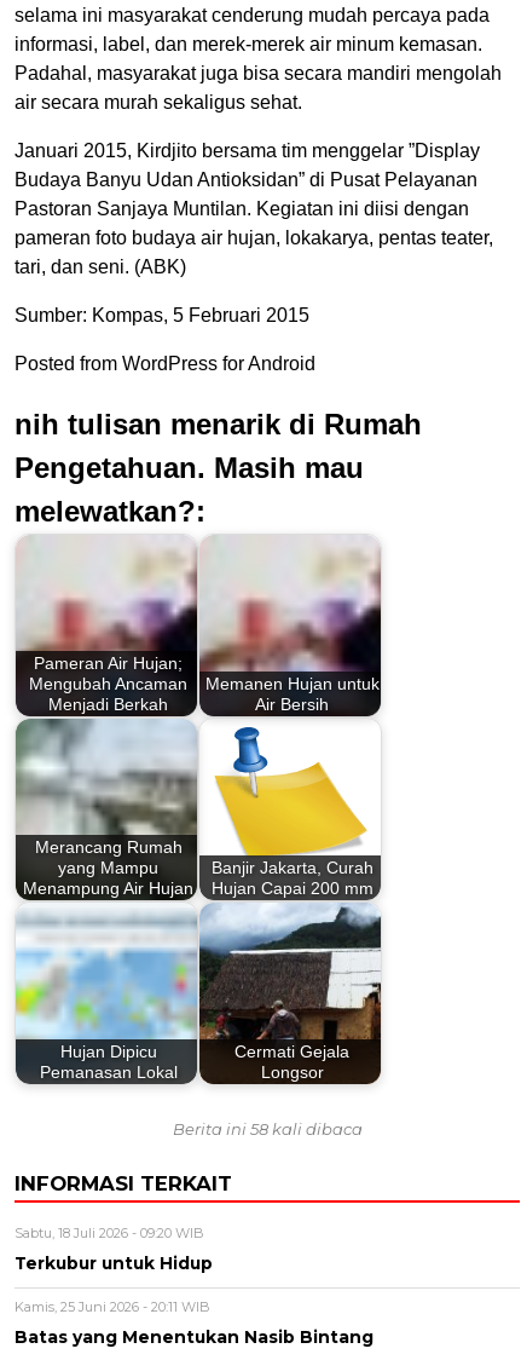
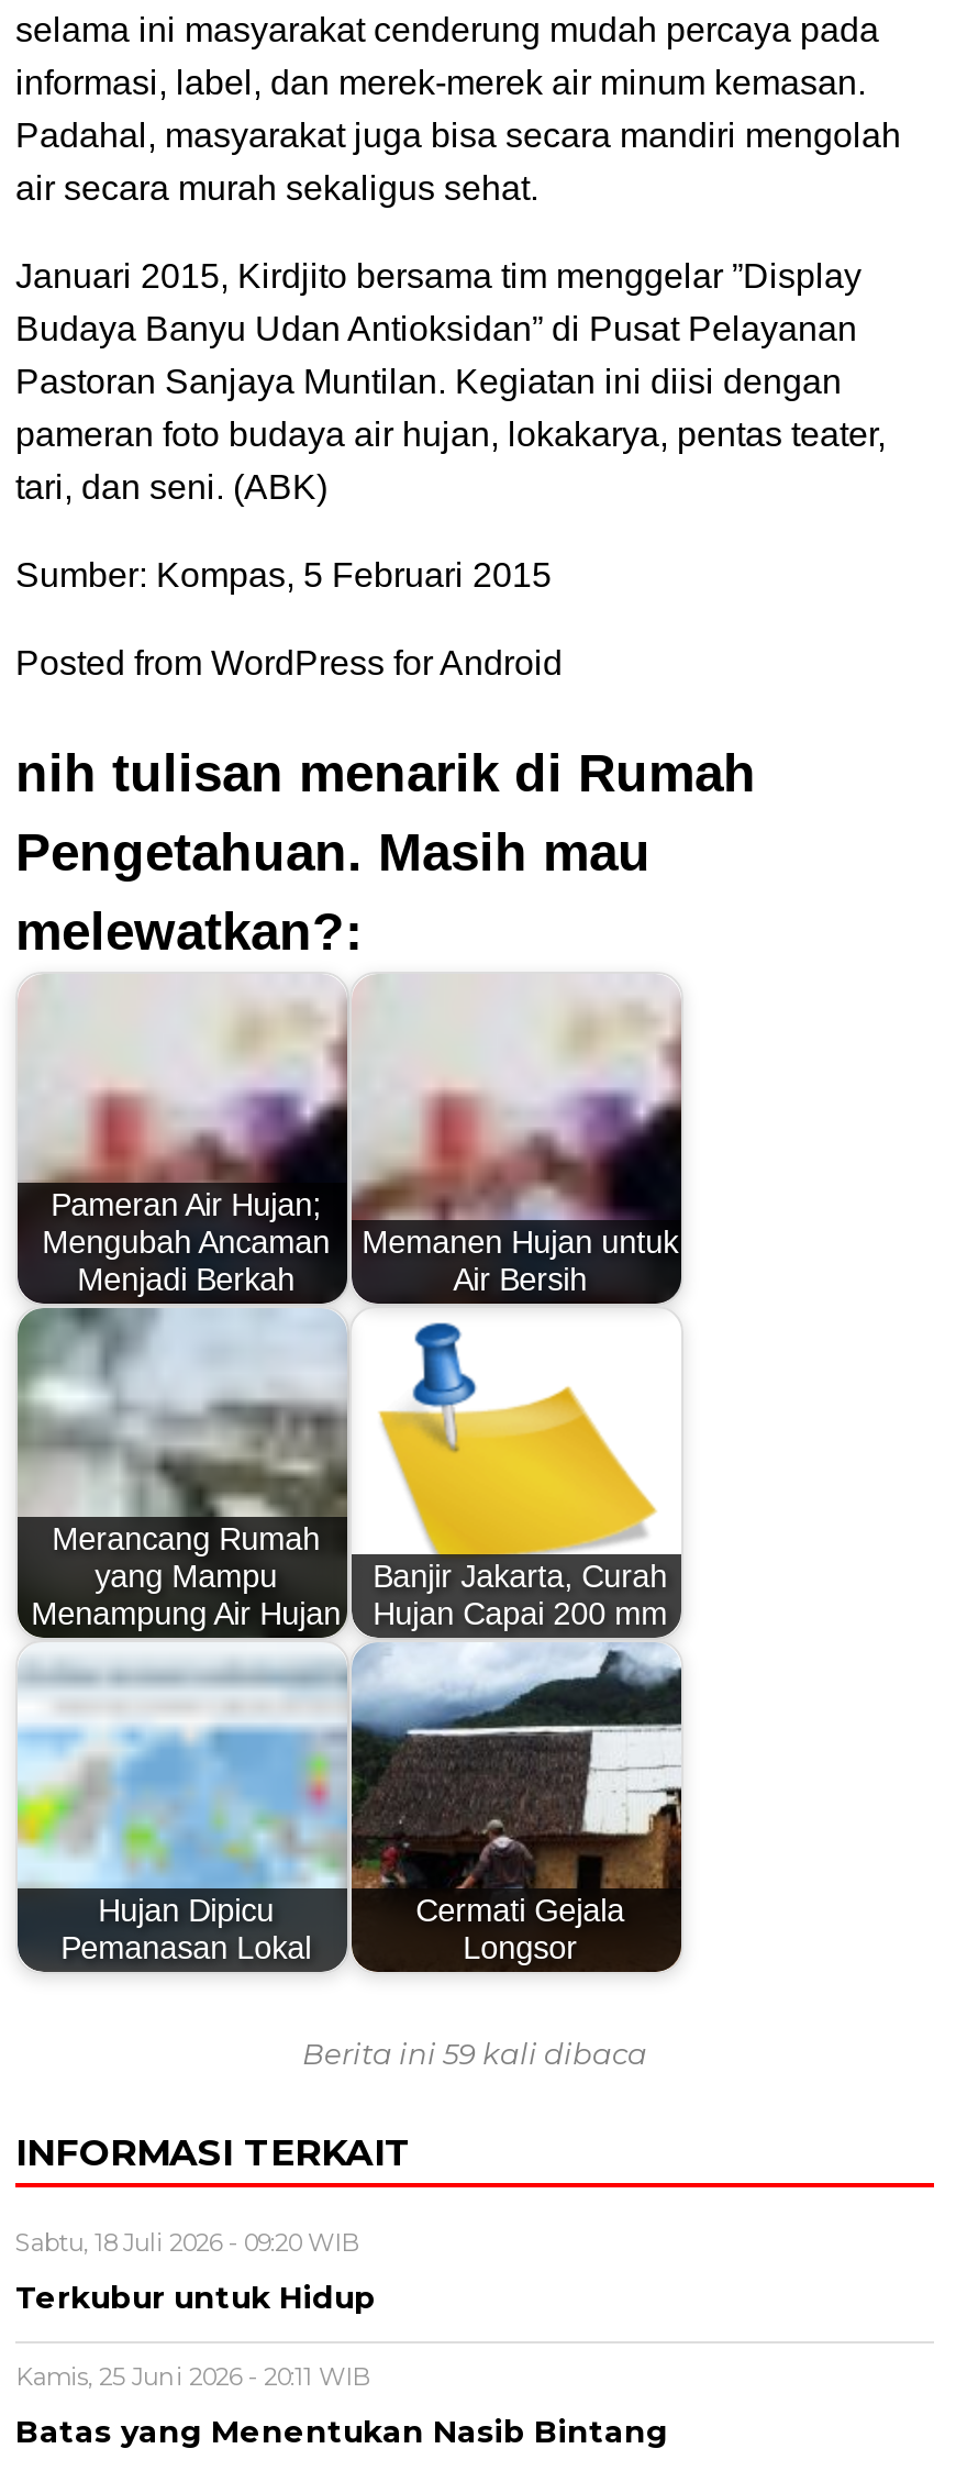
[172,1120,362,1139] Berita ini 58 kali dibaca -> [302,2034,647,2070] Berita ini 59 kali dibaca

